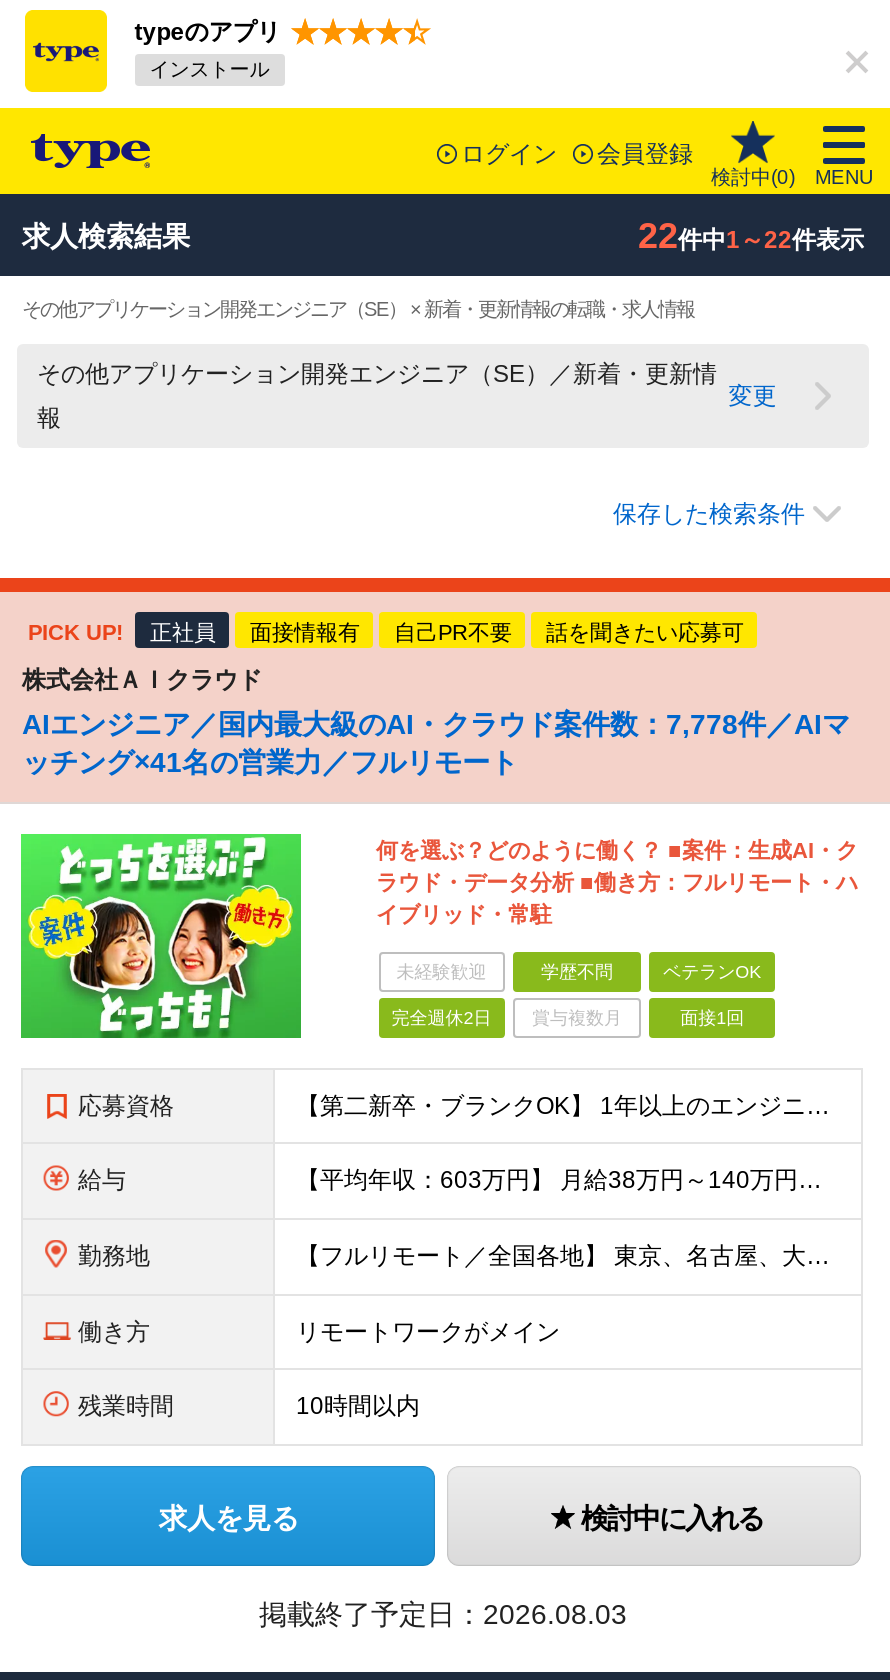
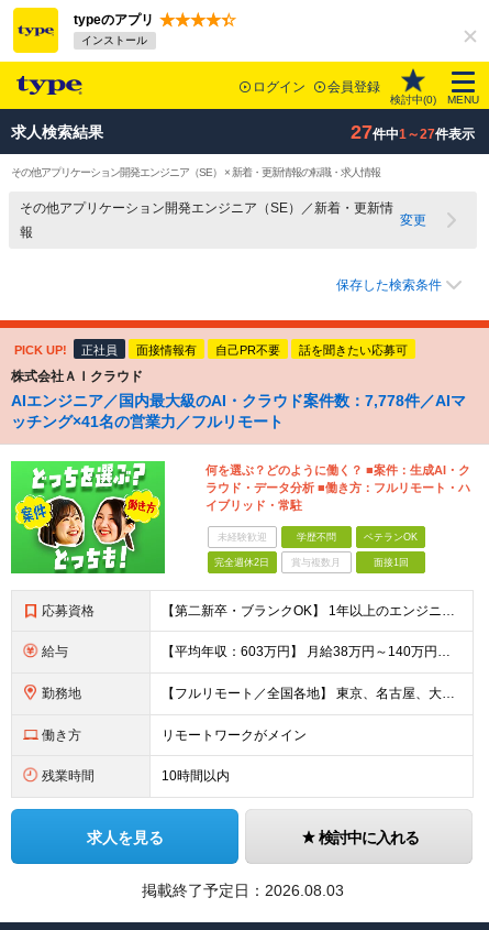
[638,216,864,256] 22件中1～22件表示 -> [350,121,474,143] 27件中1～27件表示

